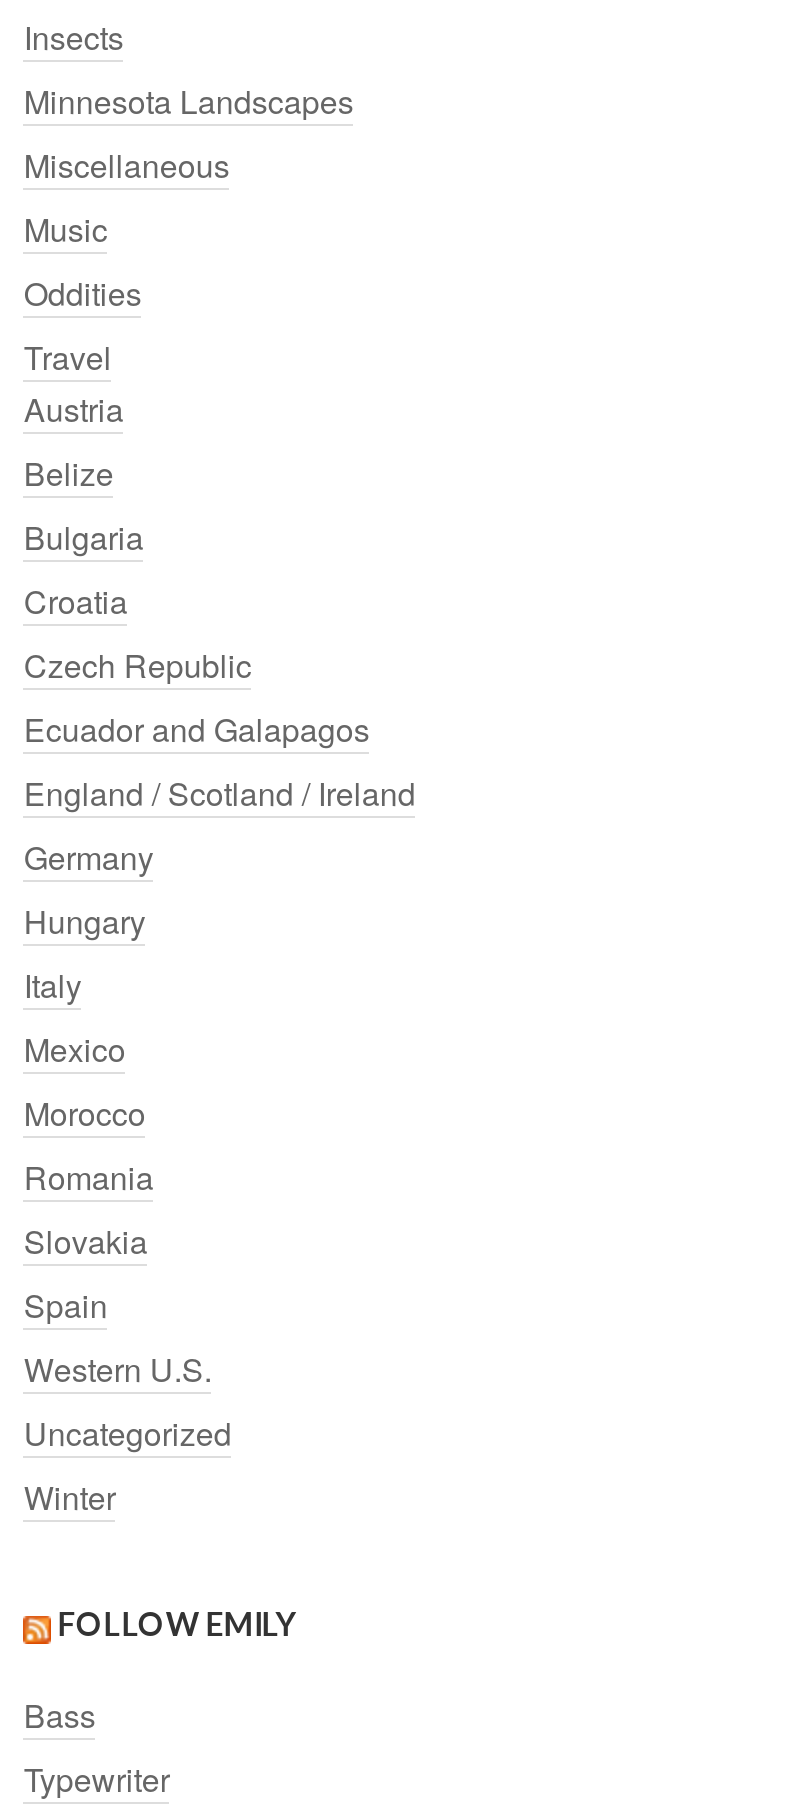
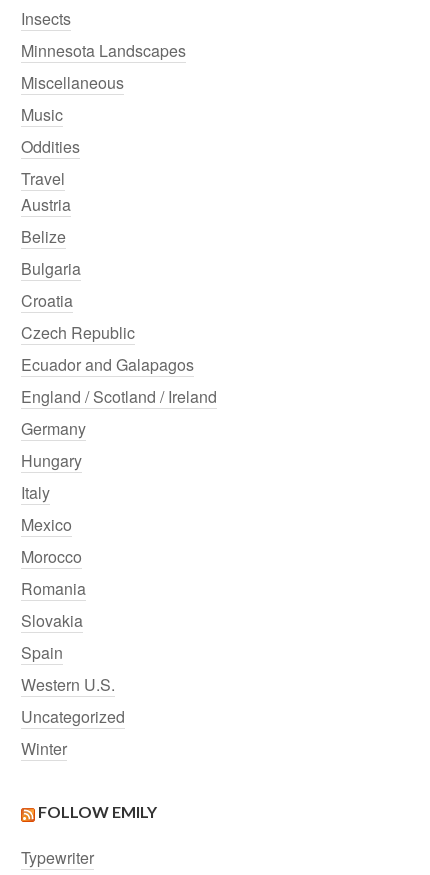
[24,1693,96,1739] Bass -> none

